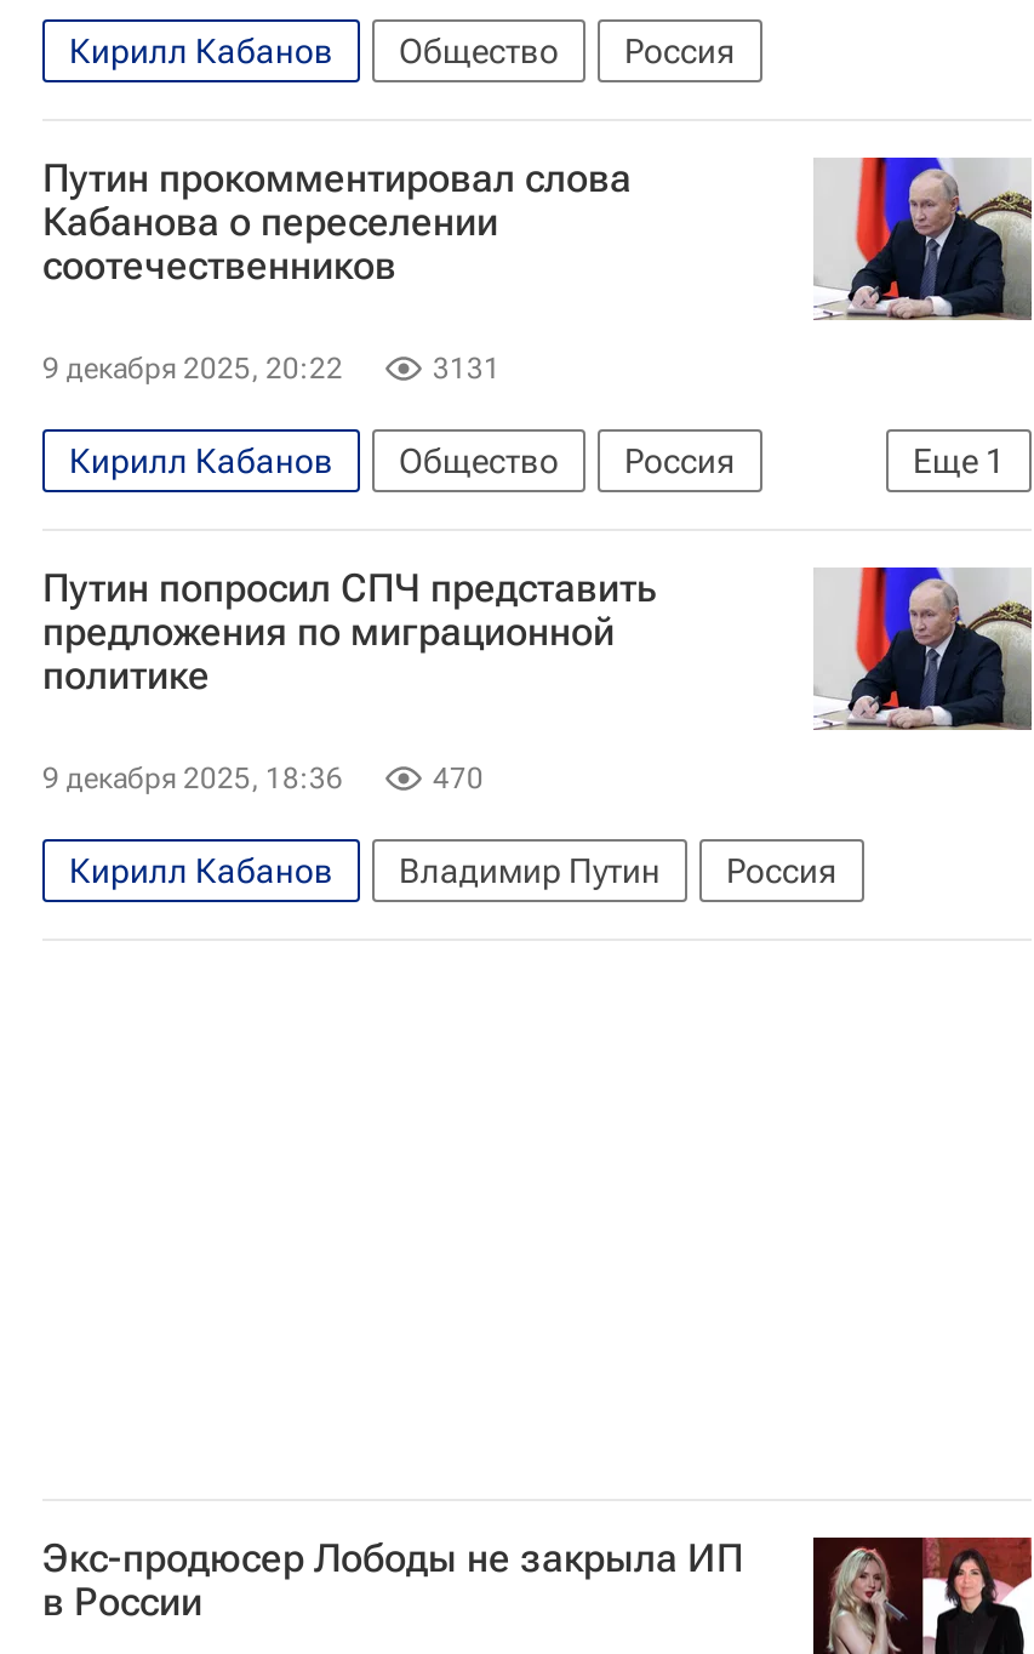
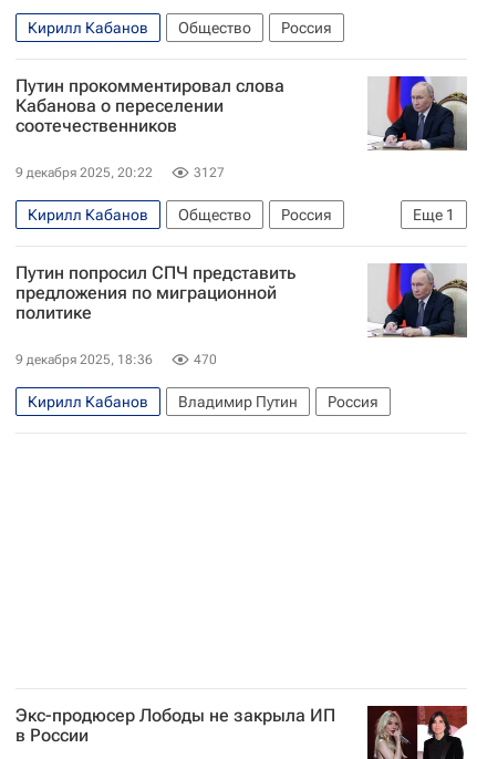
[433,352,501,386] 3131 -> [194,165,225,180] 3127

